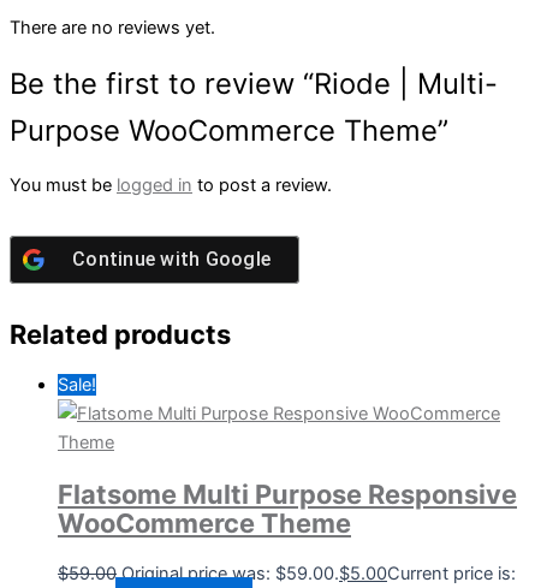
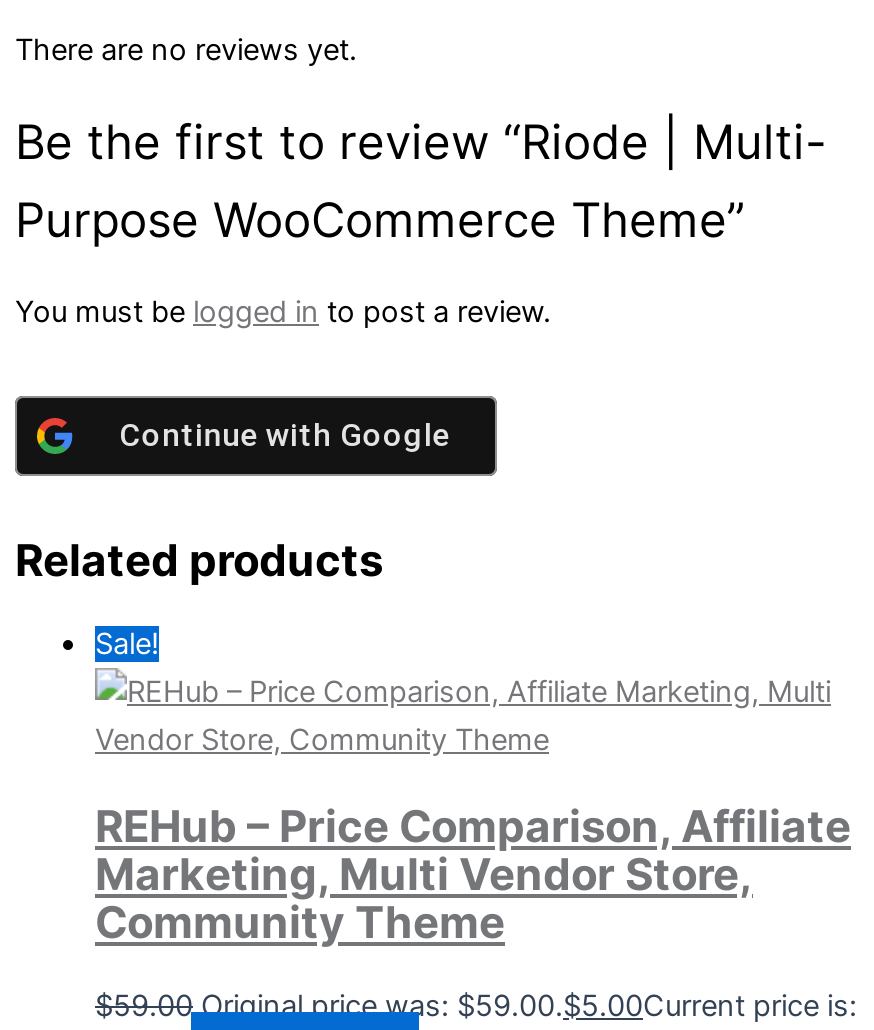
[58,478,517,538] Flatsome Multi Purpose Responsive | WooCommerce Theme -> [95,799,851,947] REHub – Price Comparison, Affiliate | Marketing, Multi Vendor Store, | Community Theme

